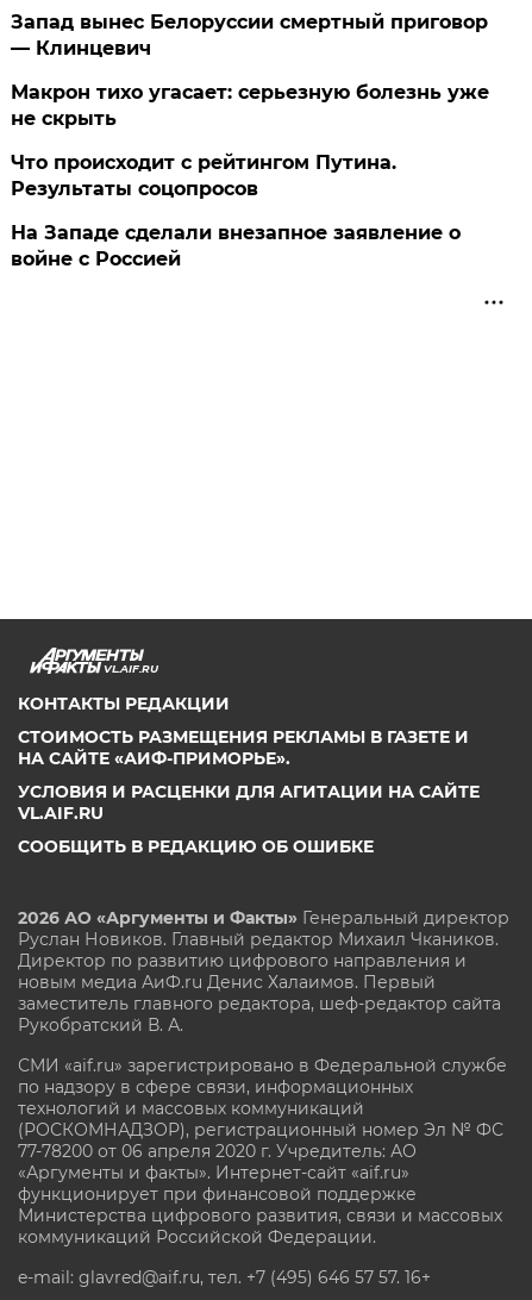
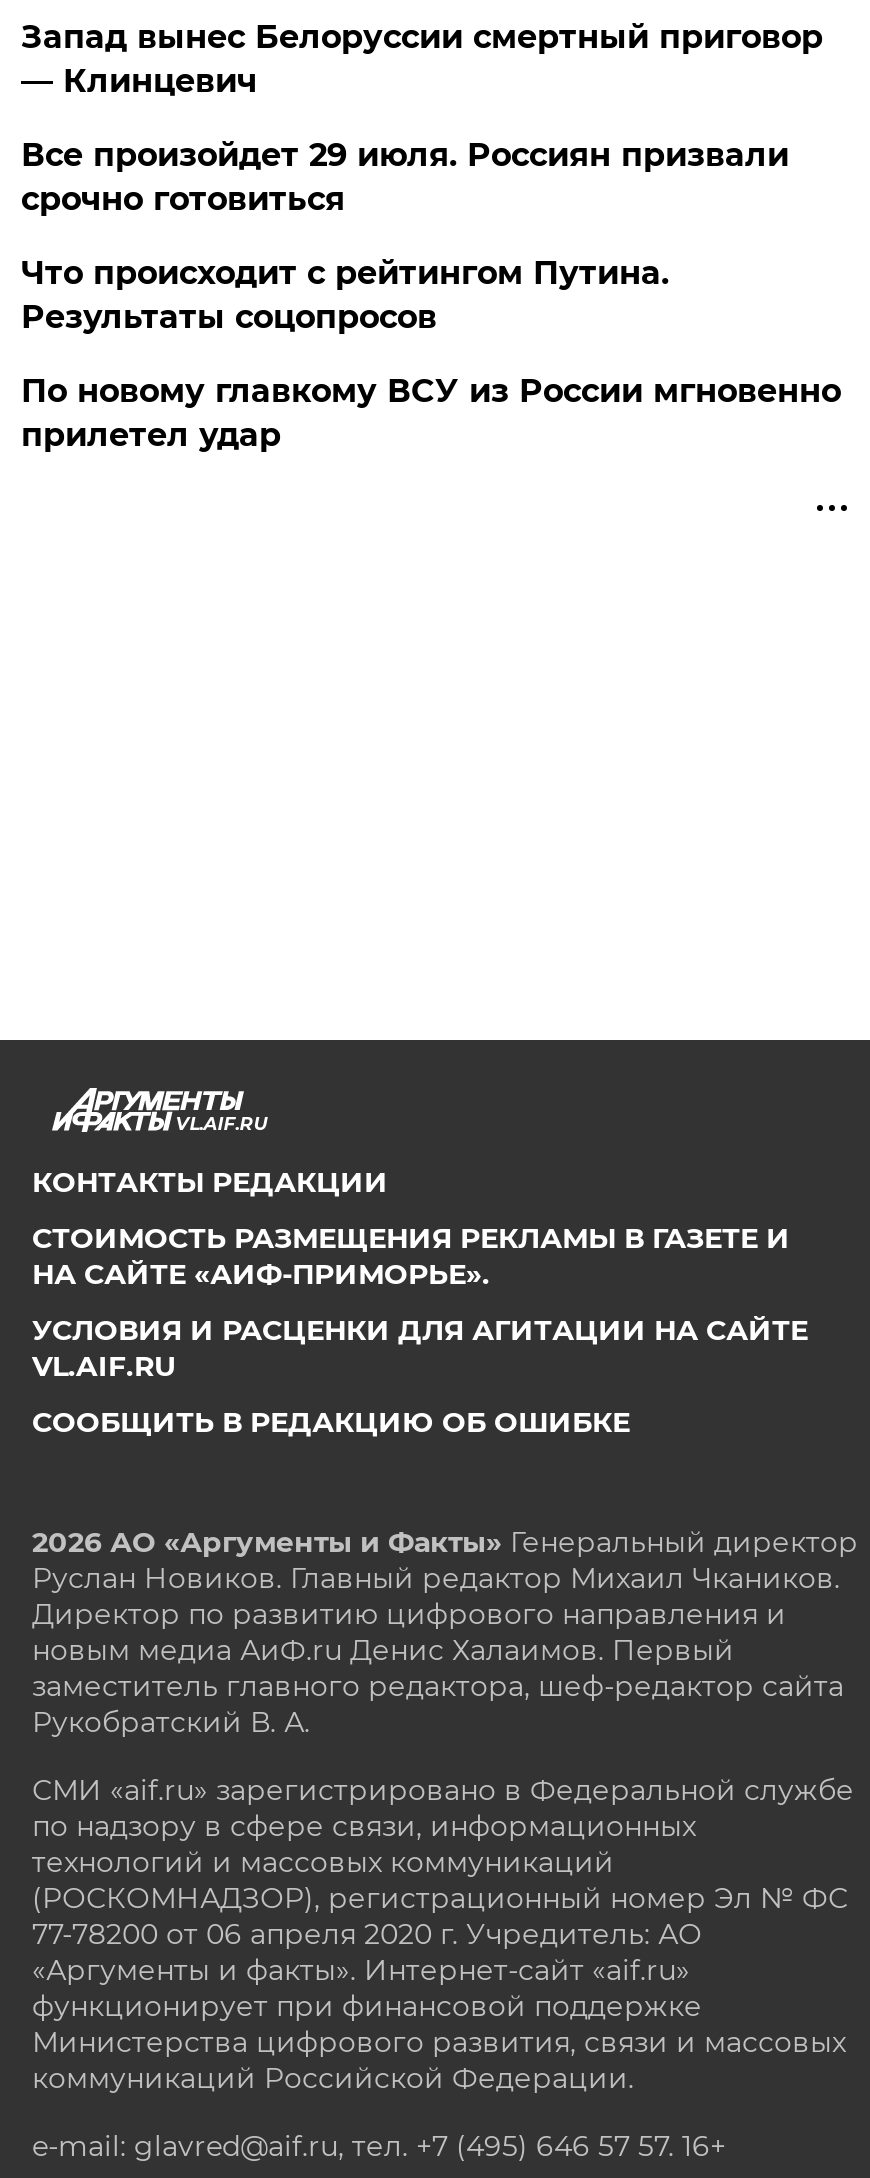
[11,81,490,130] Макрон тихо угасает: серьезную болезнь уже | не скрыть -> [21,136,789,218] Все произойдет 29 июля. Россиян призвали | срочно готовиться
[11,221,461,270] На Западе сделали внезапное заявление о | войне с Россией -> [21,372,841,454] По новому главкому ВСУ из России мгновенно | прилетел удар

